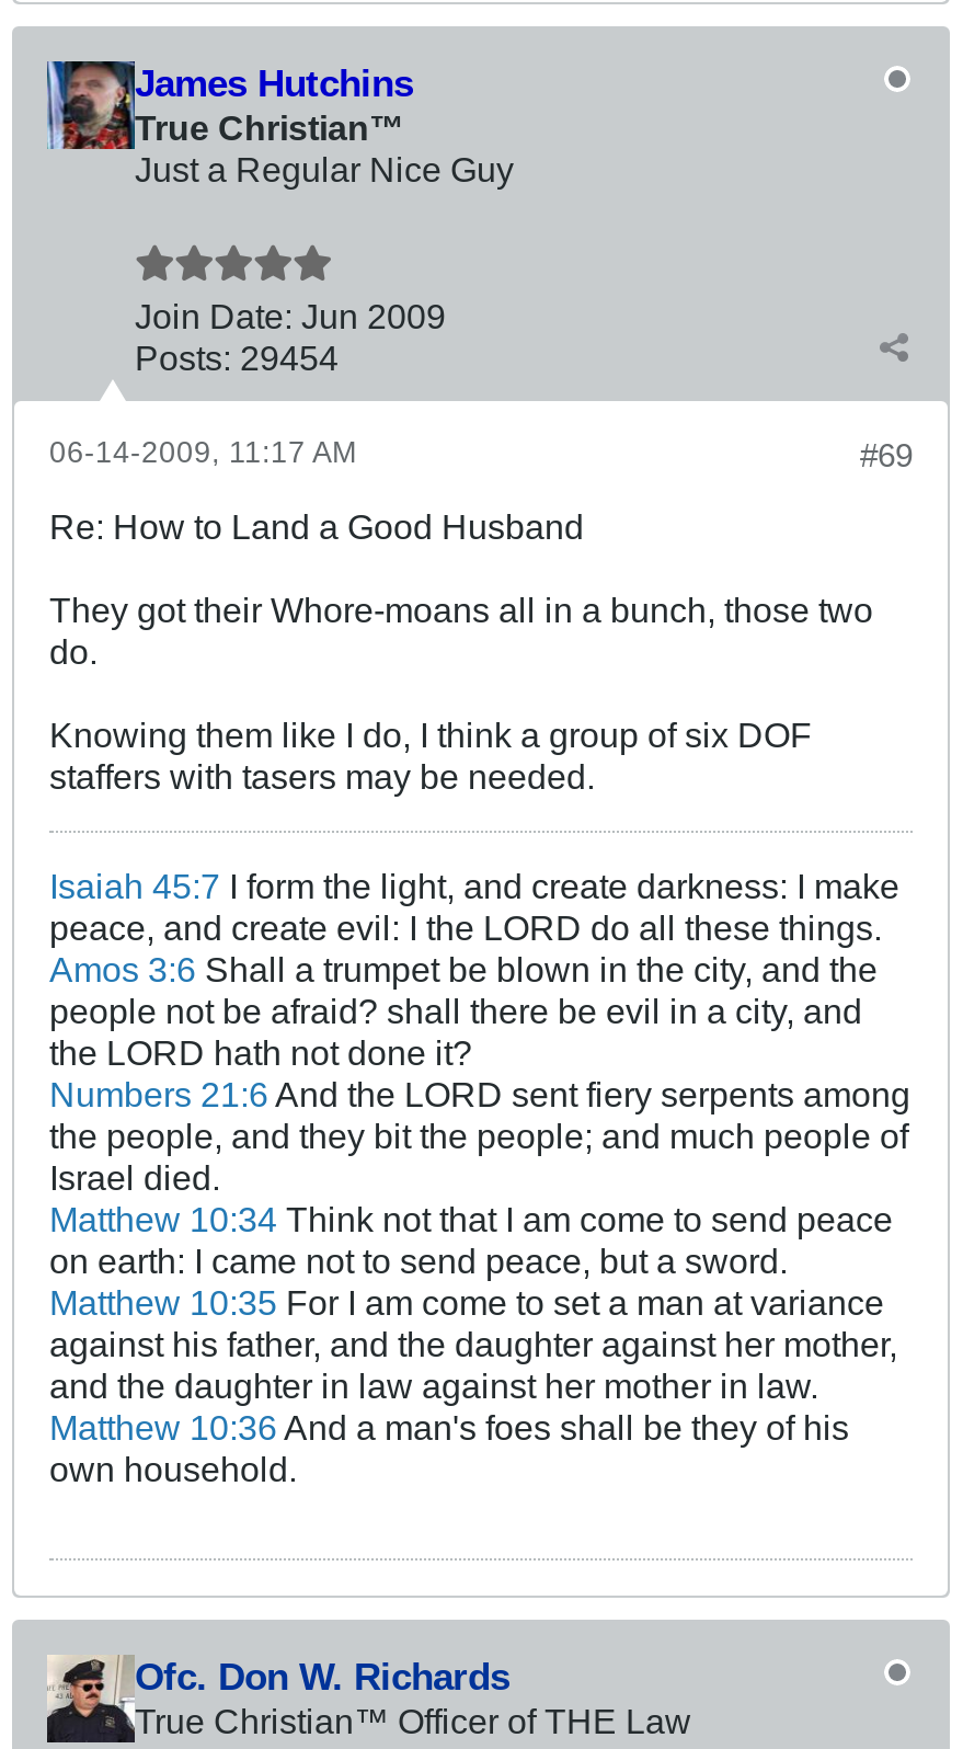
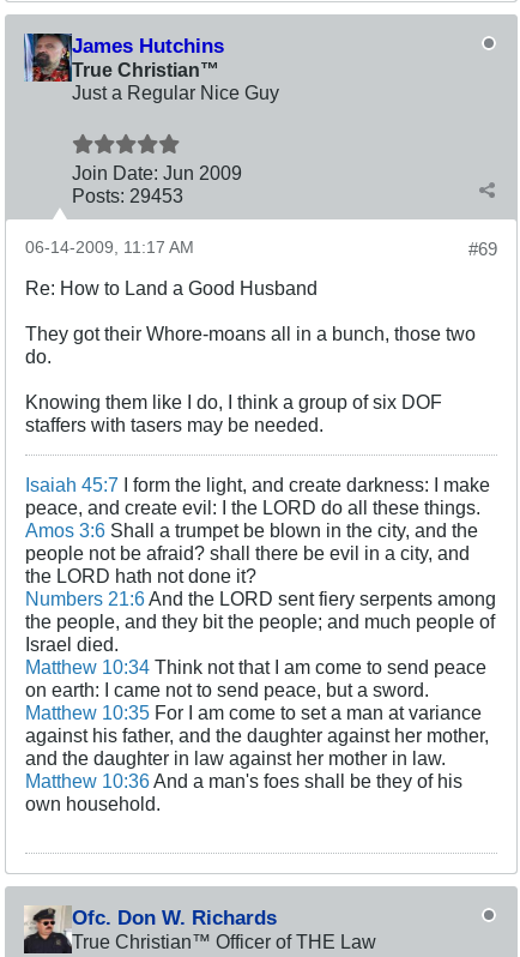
[135,339,339,378] Posts: 29454 -> [72,185,183,207] Posts: 29453

